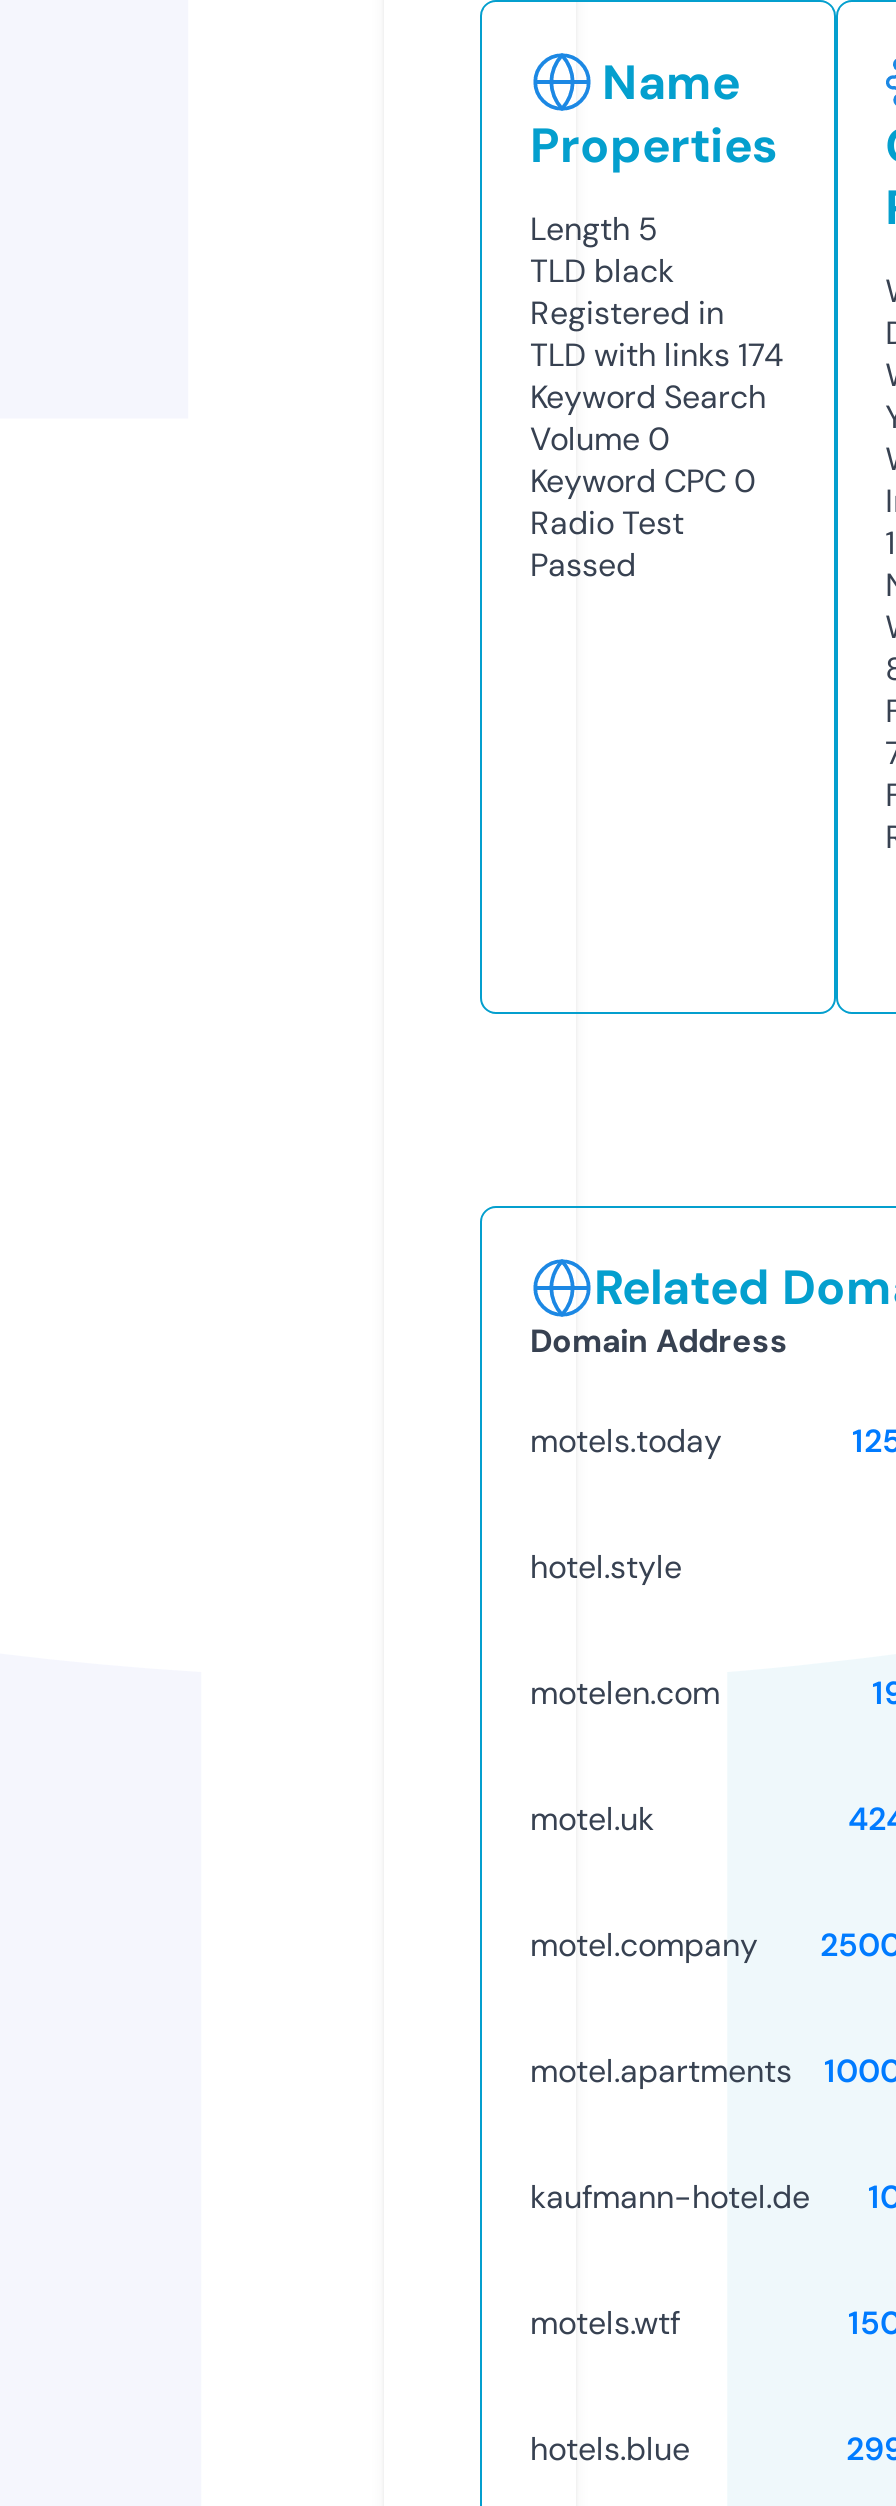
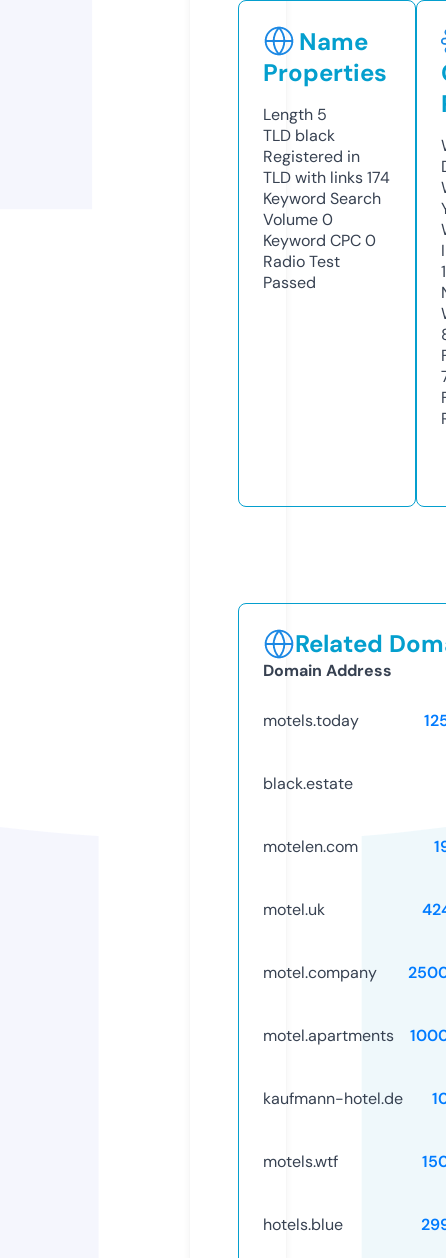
[530,1546,682,1588] hotel.style -> [263,773,353,794] black.estate

